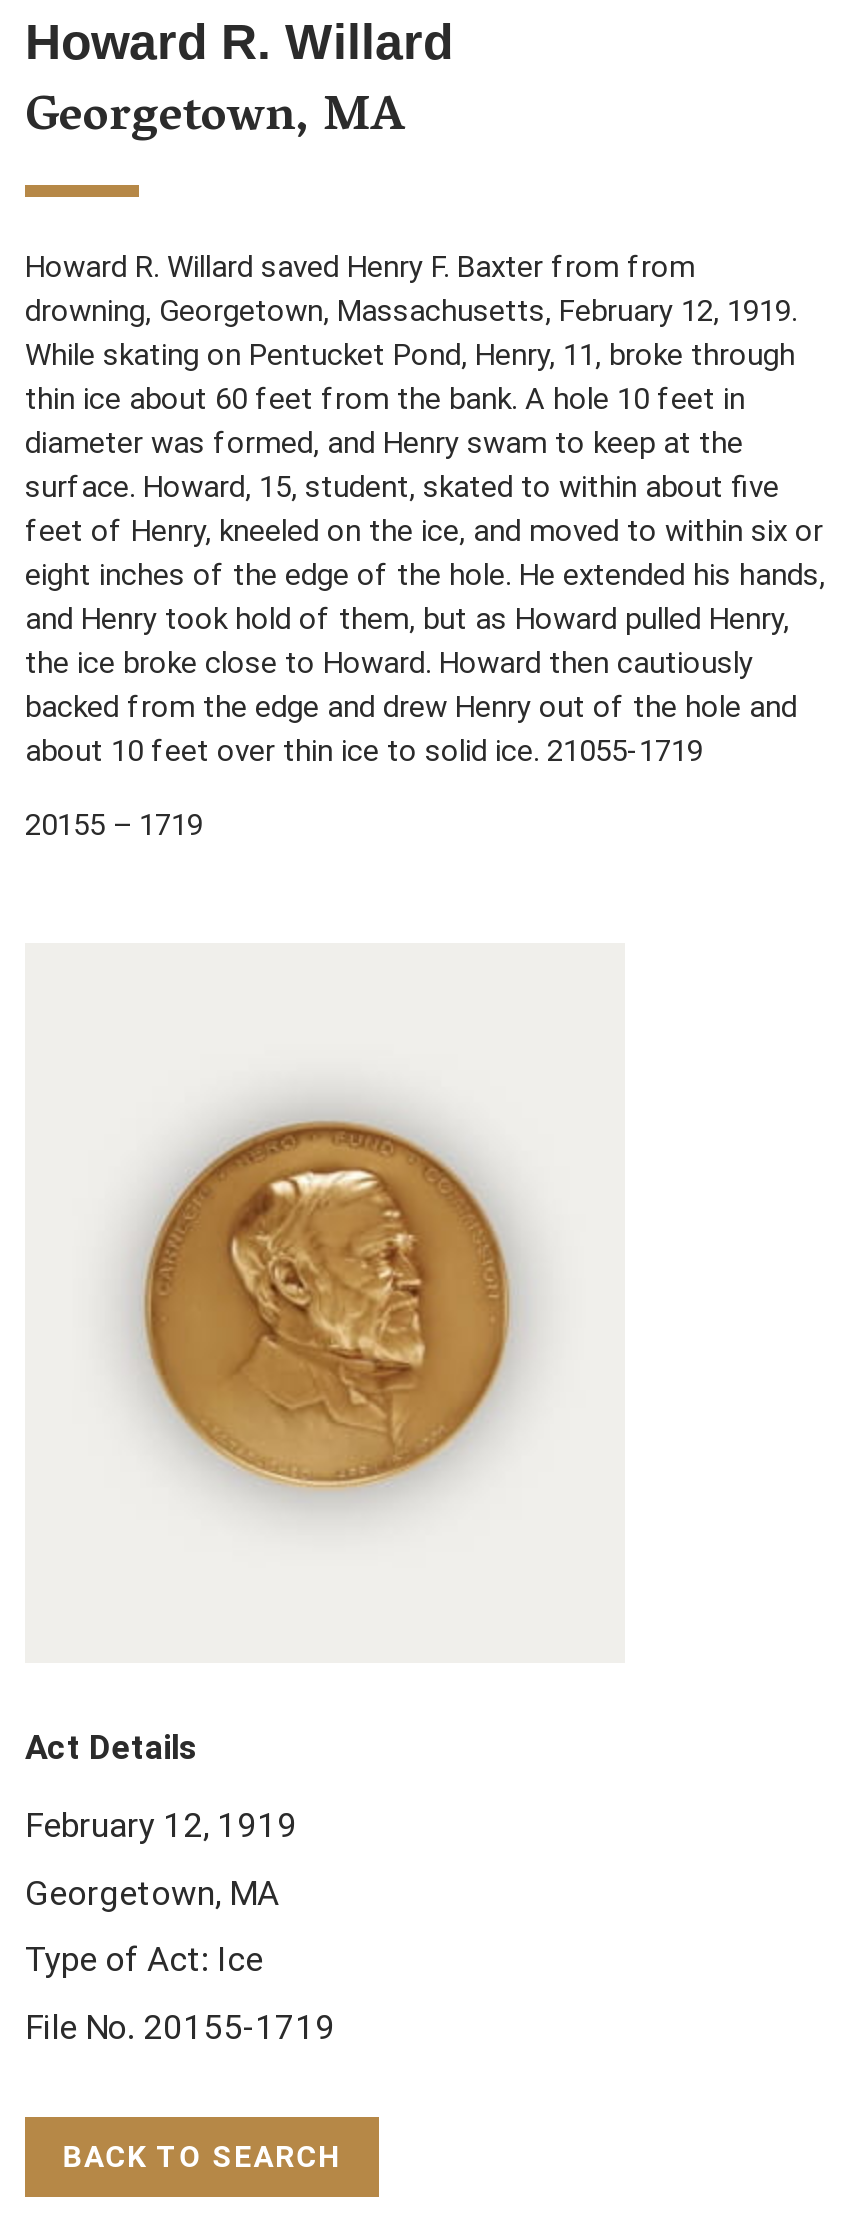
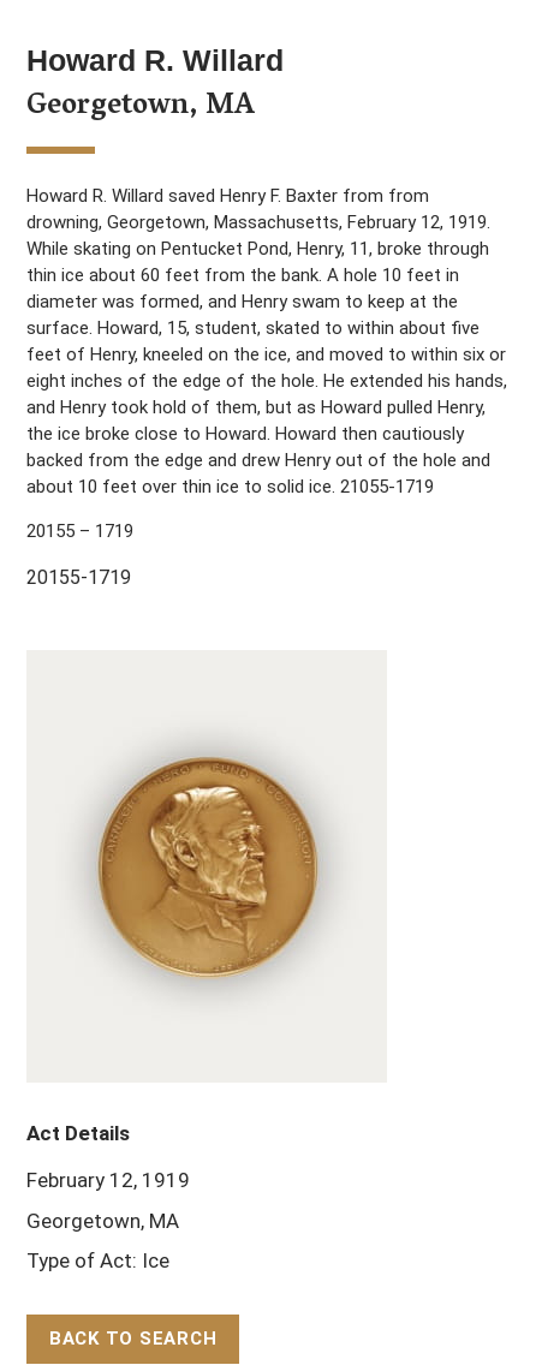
none -> [26,566,131,589] 20155-1719
moved [119,1101,535,1505] -> [83,745,333,988]: [image]
moved [25,1727,297,1979] -> [26,1121,190,1273]: Act Details | February 12, 1919 | Georgetown, MA | Type of Act: Ice
[25,2006,335,2046] File No. 20155-1719 -> none

